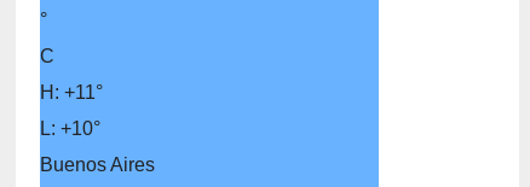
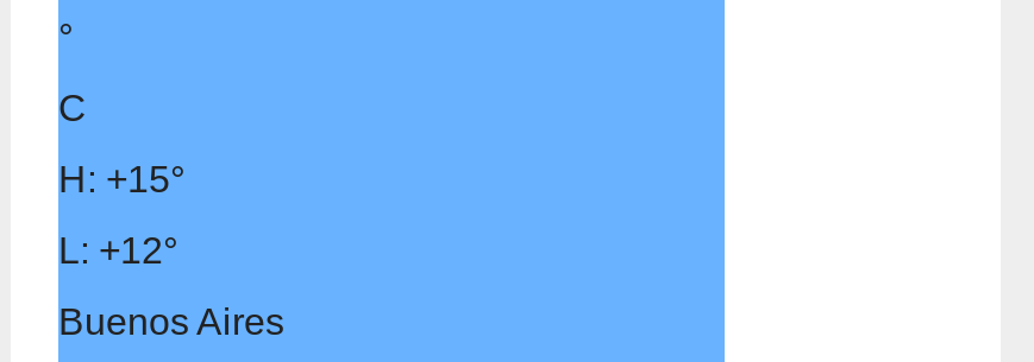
[40,83,103,103] H: +11° -> [58,159,184,199] H: +15°
[40,119,100,139] L: +10° -> [58,230,177,271] L: +12°

